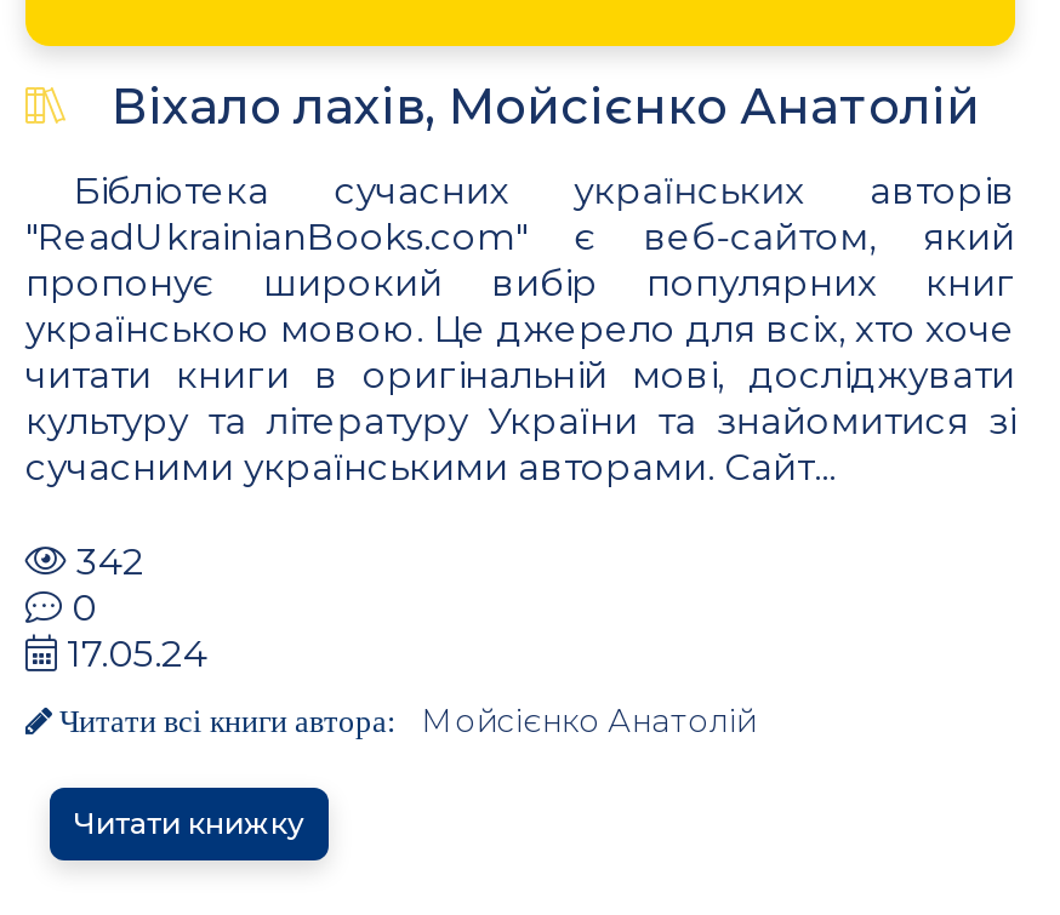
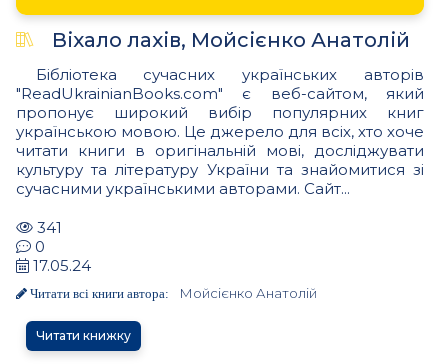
[67,538,144,584] 342 -> [33,218,62,237] 341

